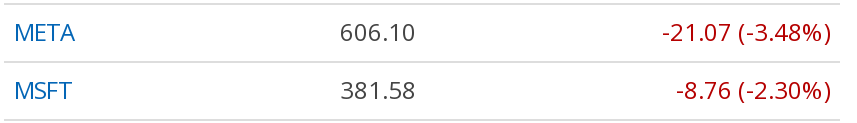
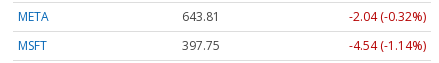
[340,14,416,48] 606.10 -> [182,7,220,24] 643.81
[662,14,830,48] -21.07 (-3.48%) -> [349,7,426,24] -2.04 (-0.32%)
[340,72,416,106] 381.58 -> [182,36,220,53] 397.75
[676,72,830,106] -8.76 (-2.30%) -> [349,36,426,53] -4.54 (-1.14%)

